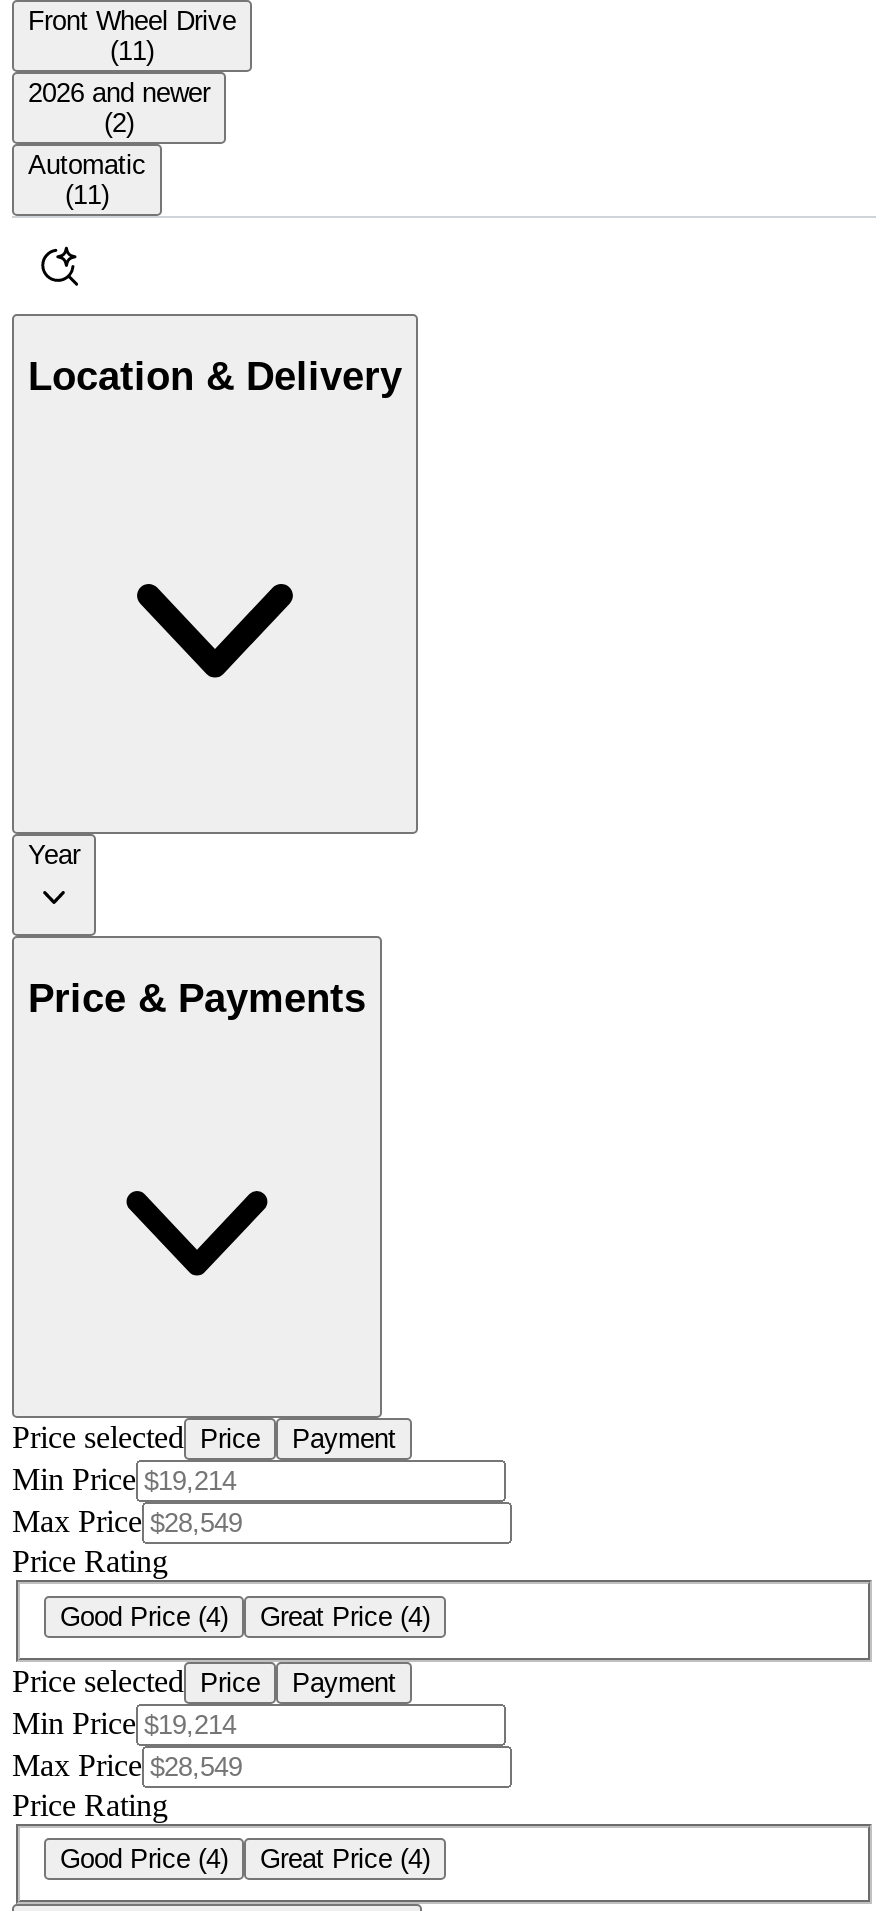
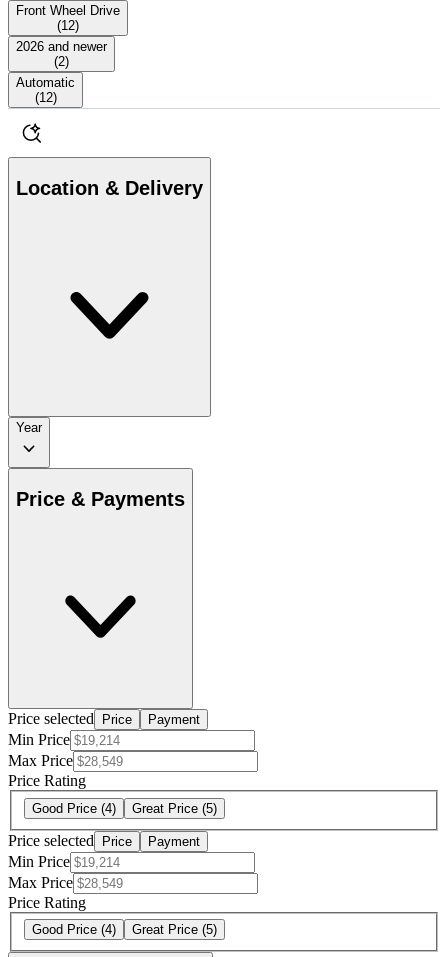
[110,36,154,66] (11) -> [57,18,79,33] (12)
[65,180,109,210] (11) -> [34,90,56,105] (12)
[60,1602,430,1632] Good Price (4) Great Price (4) -> [32,801,217,816] Good Price (4) Great Price (5)
[60,1845,430,1875] Good Price (4) Great Price (4) -> [32,922,217,937] Good Price (4) Great Price (5)

